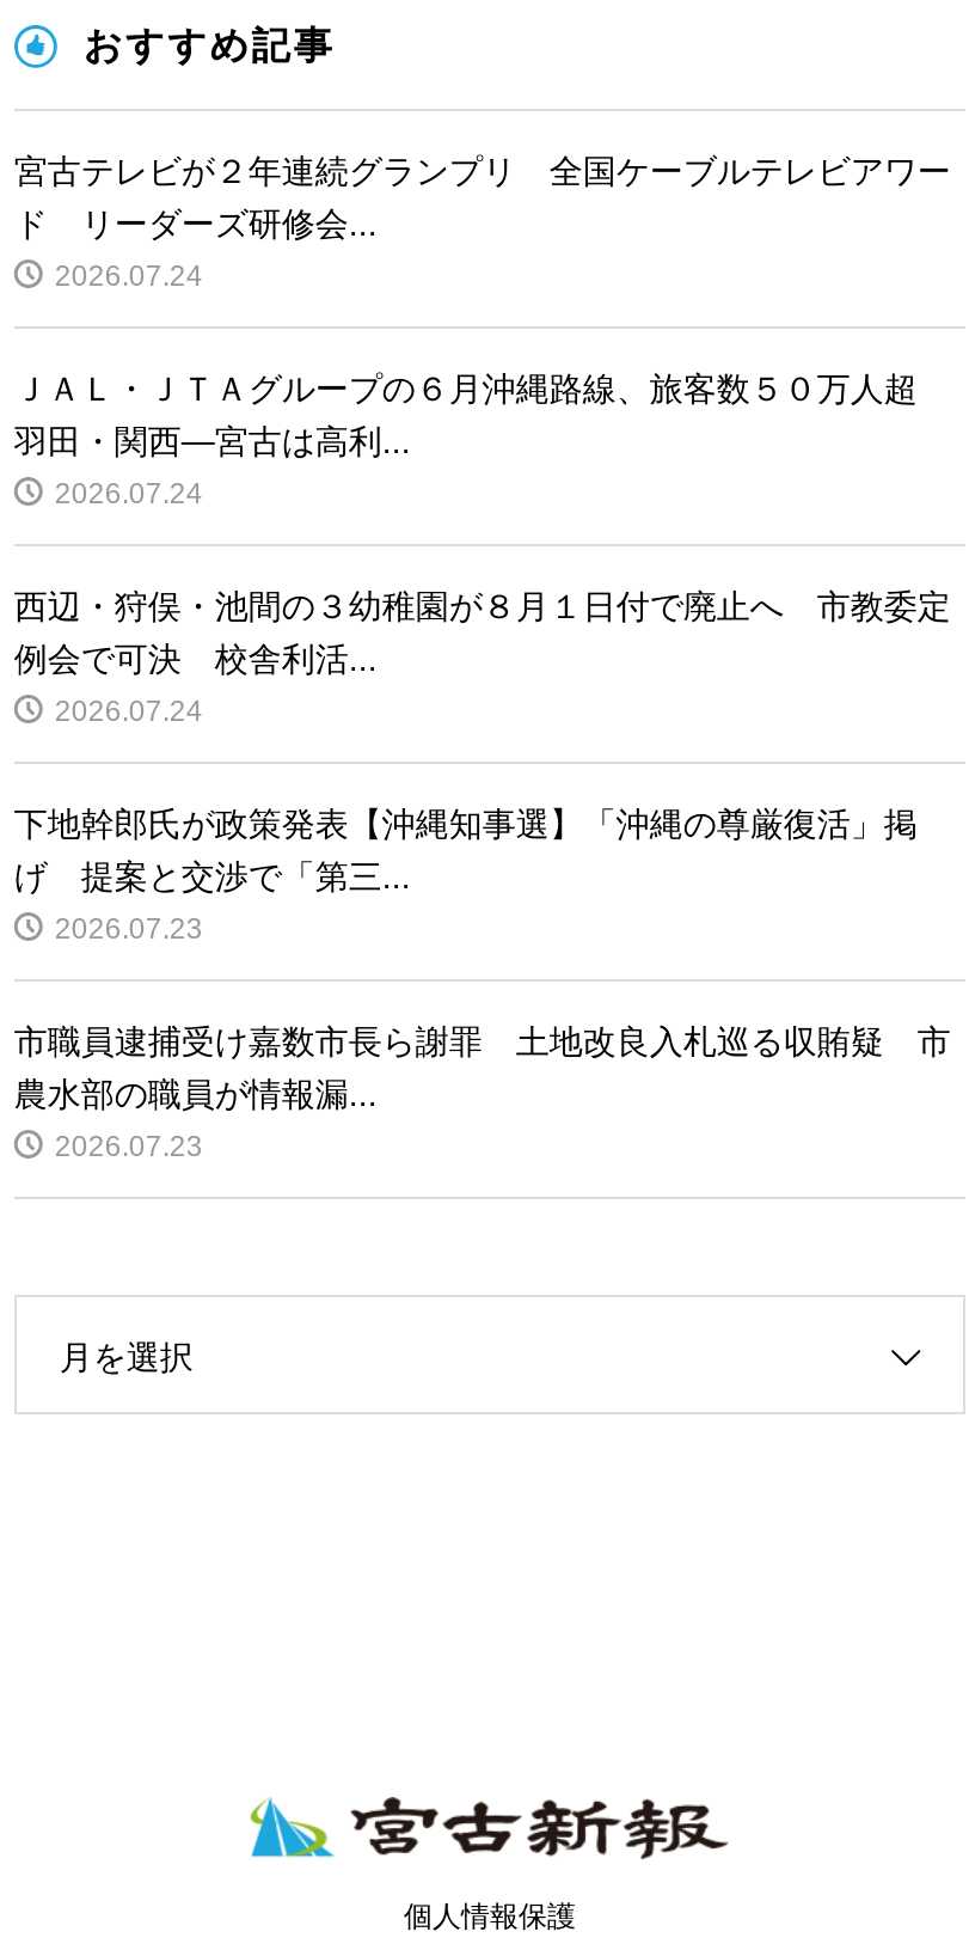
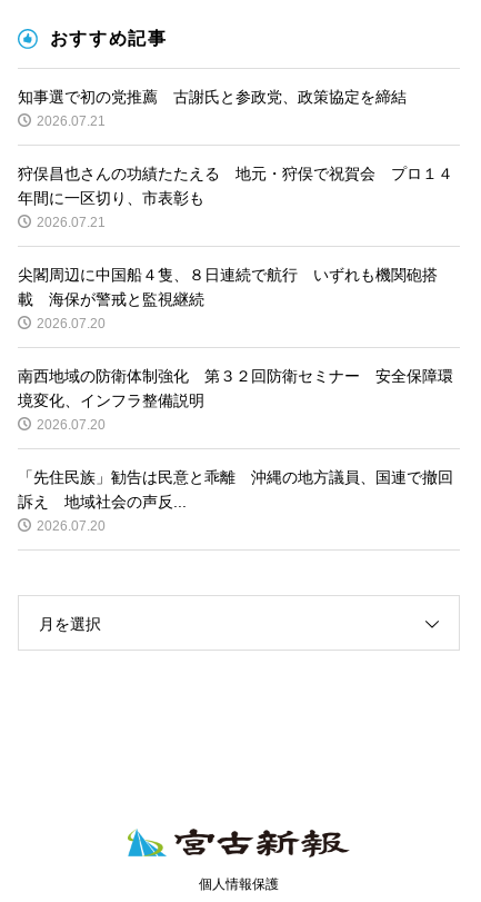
[14,151,951,292] 宮古テレビが２年連続グランプリ 全国ケーブルテレビアワー | ド リーダーズ研修会... | 2026.07.24 -> [18,88,406,129] 知事選で初の党推薦 古謝氏と参政党、政策協定を締結 | 2026.07.21
[14,369,951,510] ＪＡＬ・ＪＴＡグループの６月沖縄路線、旅客数５０万人超 | 羽田・関西―宮古は高利... | 2026.07.24 -> [18,164,453,230] 狩俣昌也さんの功績たたえる 地元・狩俣で祝賀会 プロ１４ | 年間に一区切り、市表彰も | 2026.07.21
[14,587,951,728] 西辺・狩俣・池間の３幼稚園が８月１日付で廃止へ 市教委定 | 例会で可決 校舎利活... | 2026.07.24 -> [18,266,438,331] 尖閣周辺に中国船４隻、８日連続で航行 いずれも機関砲搭 | 載 海保が警戒と監視継続 | 2026.07.20
[14,804,917,945] 下地幹郎氏が政策発表【沖縄知事選】「沖縄の尊厳復活」掲 | げ 提案と交渉で「第三... | 2026.07.23 -> [18,367,453,432] 南西地域の防衛体制強化 第３２回防衛セミナー 安全保障環 | 境変化、インフラ整備説明 | 2026.07.20
[14,1022,951,1163] 市職員逮捕受け嘉数市長ら謝罪 土地改良入札巡る収賄疑 市 | 農水部の職員が情報漏... | 2026.07.23 -> [18,468,453,534] 「先住民族」勧告は民意と乖離 沖縄の地方議員、国連で撤回 | 訴え 地域社会の声反... | 2026.07.20

